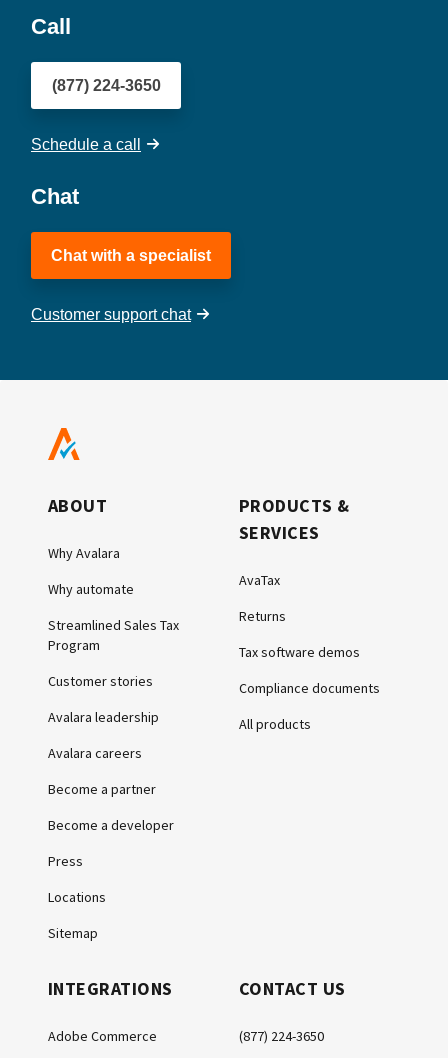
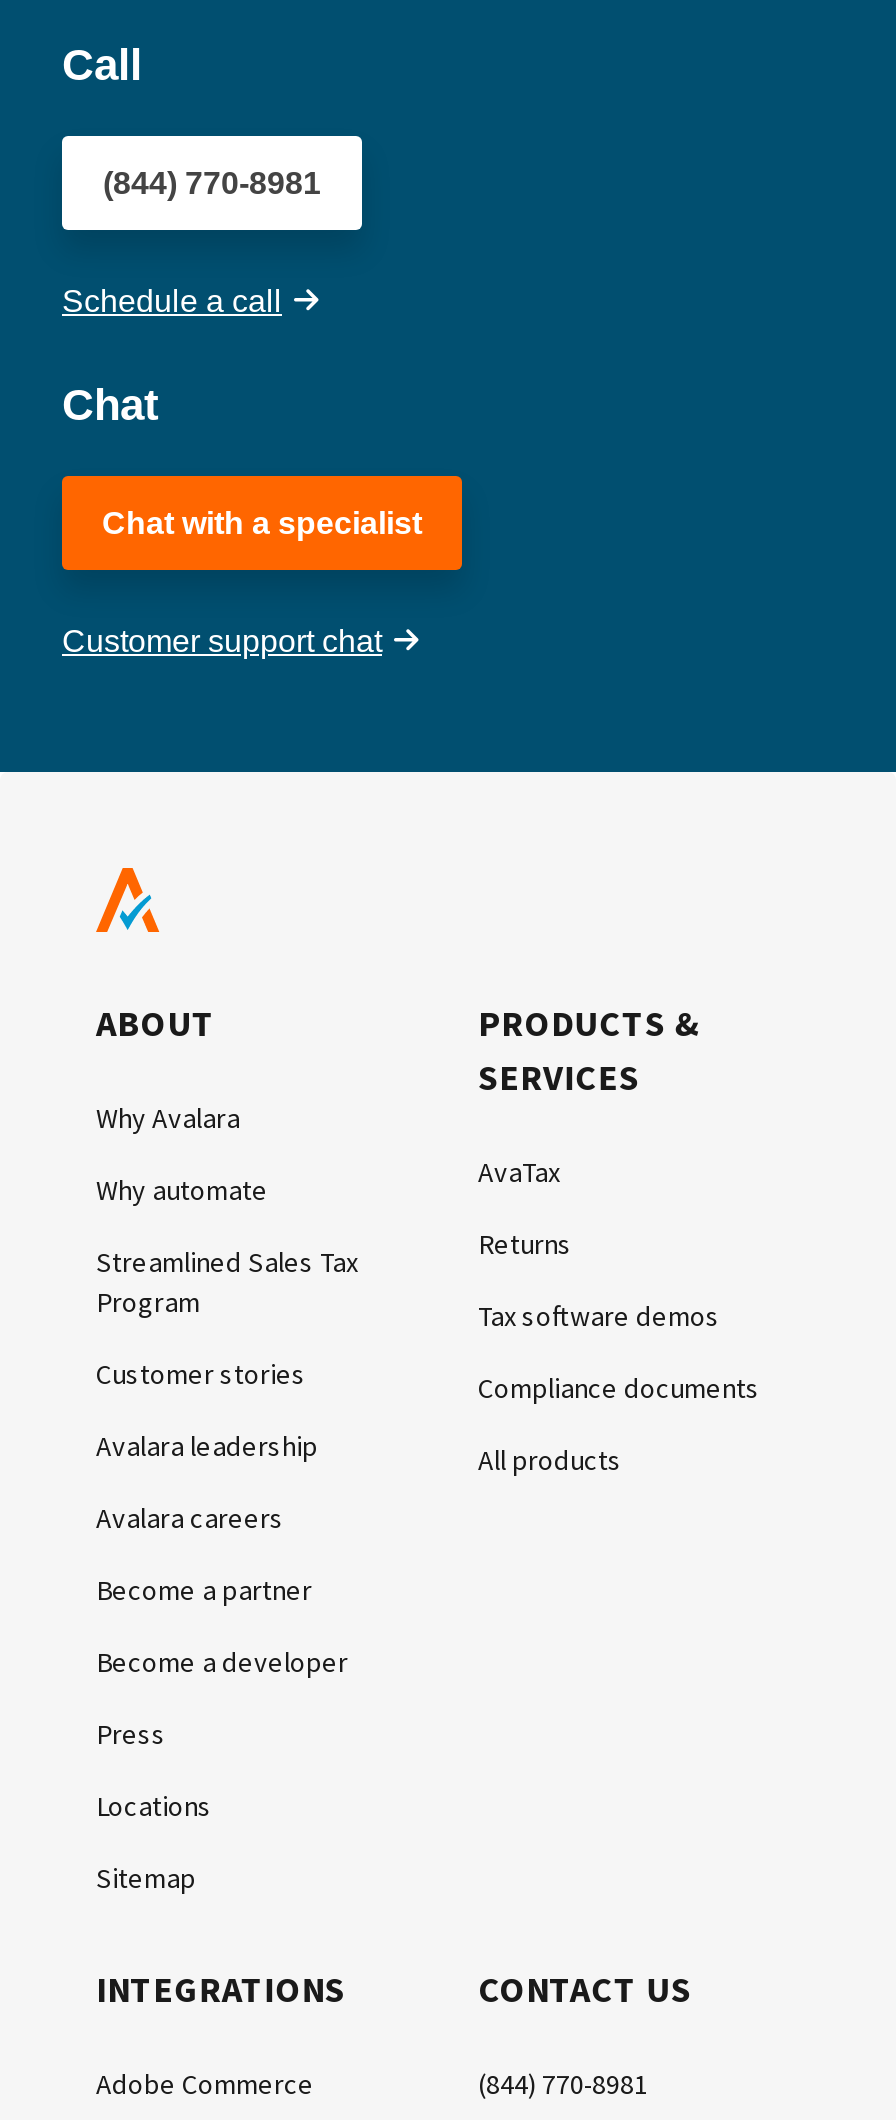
[51,77,160,94] (877) 224-3650 -> [103,166,321,200] (844) 770-8981
[239,1027,324,1045] (877) 224-3650 -> [478,2066,648,2102] (844) 770-8981

